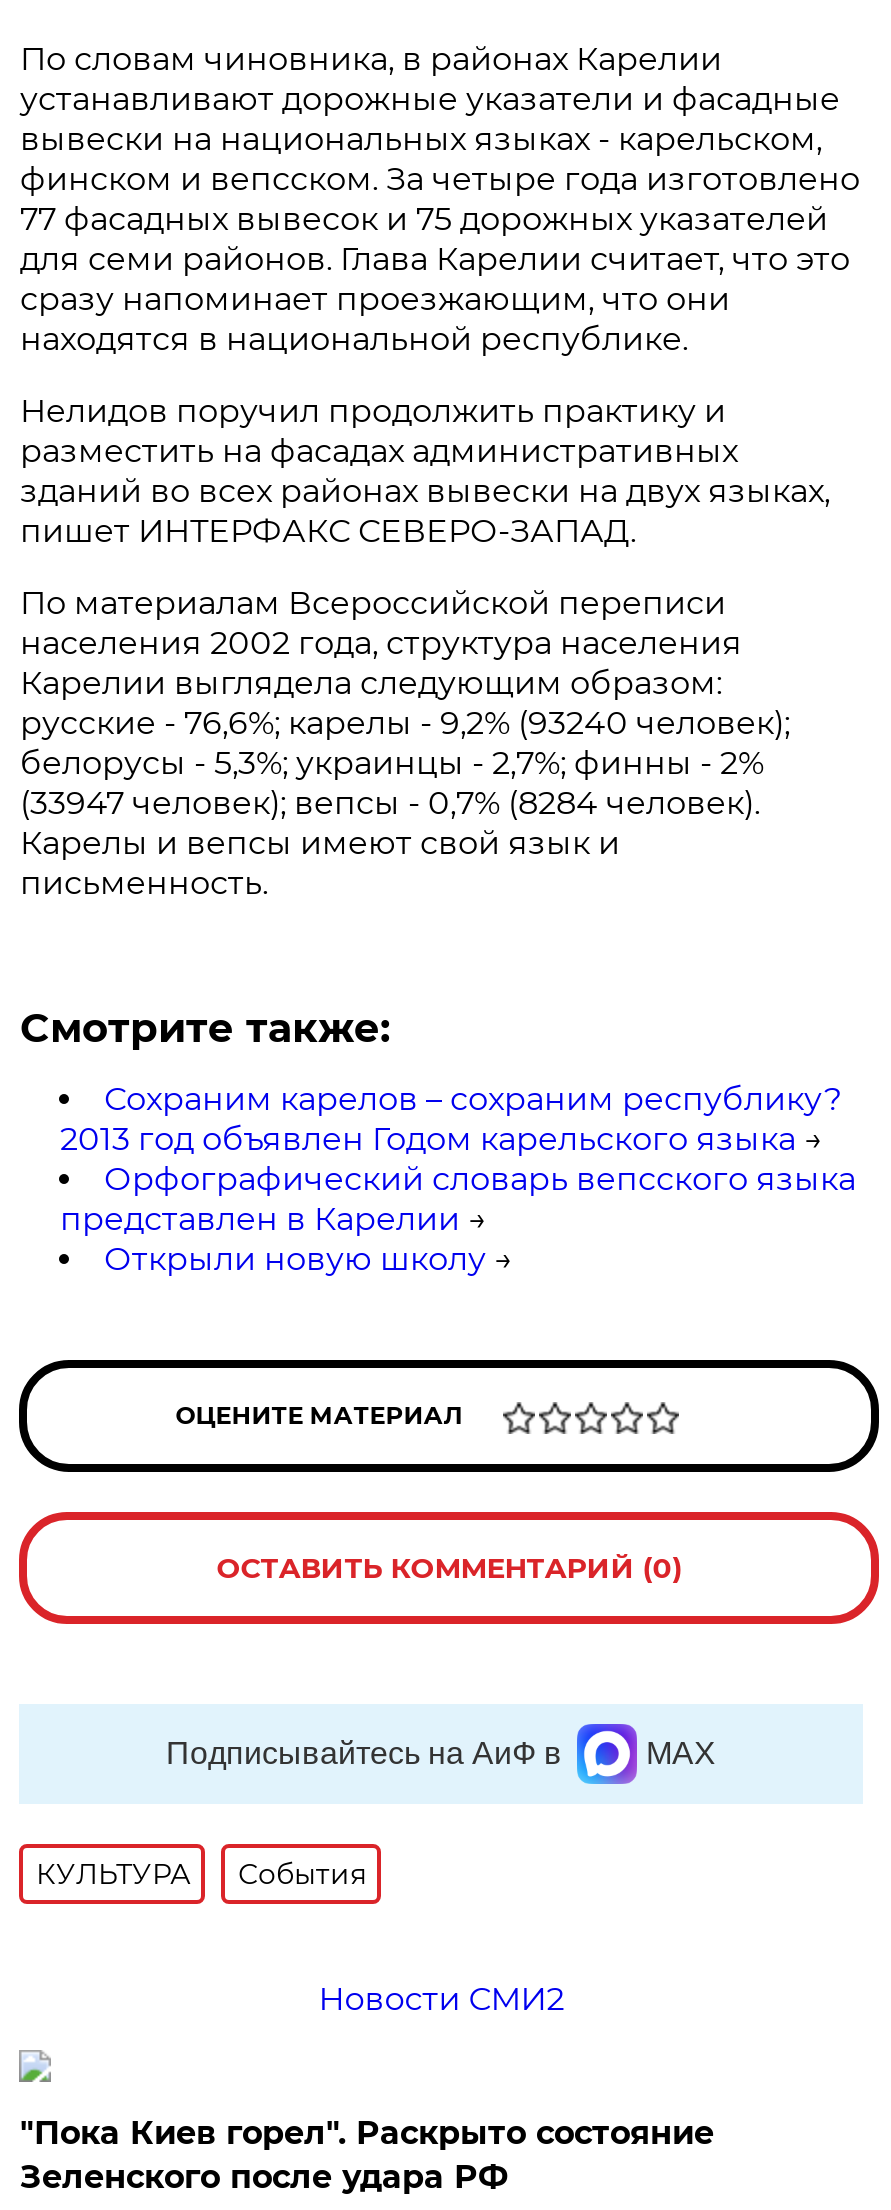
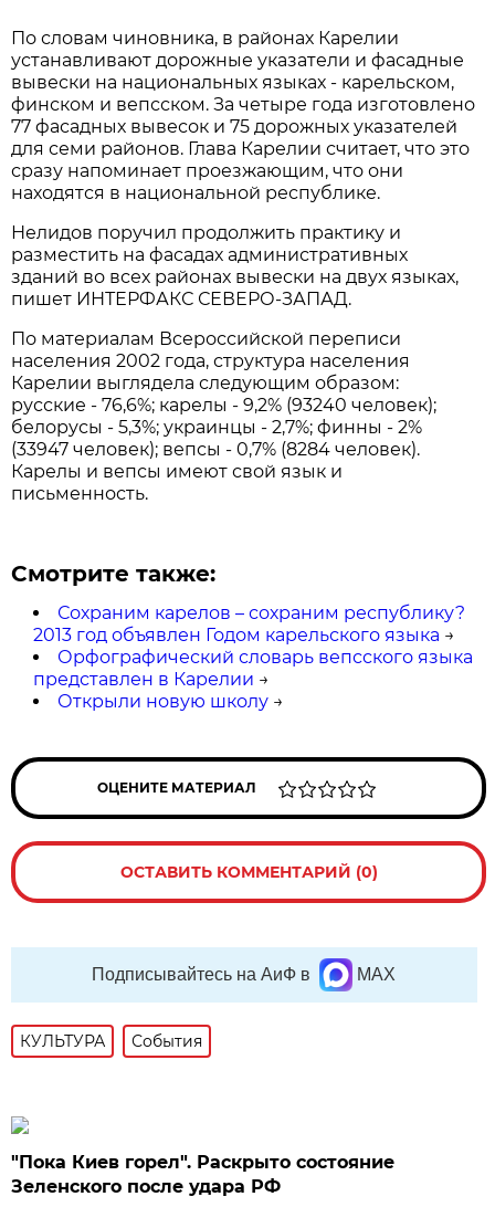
[318,1980,564,2018] Новости СМИ2 -> none

